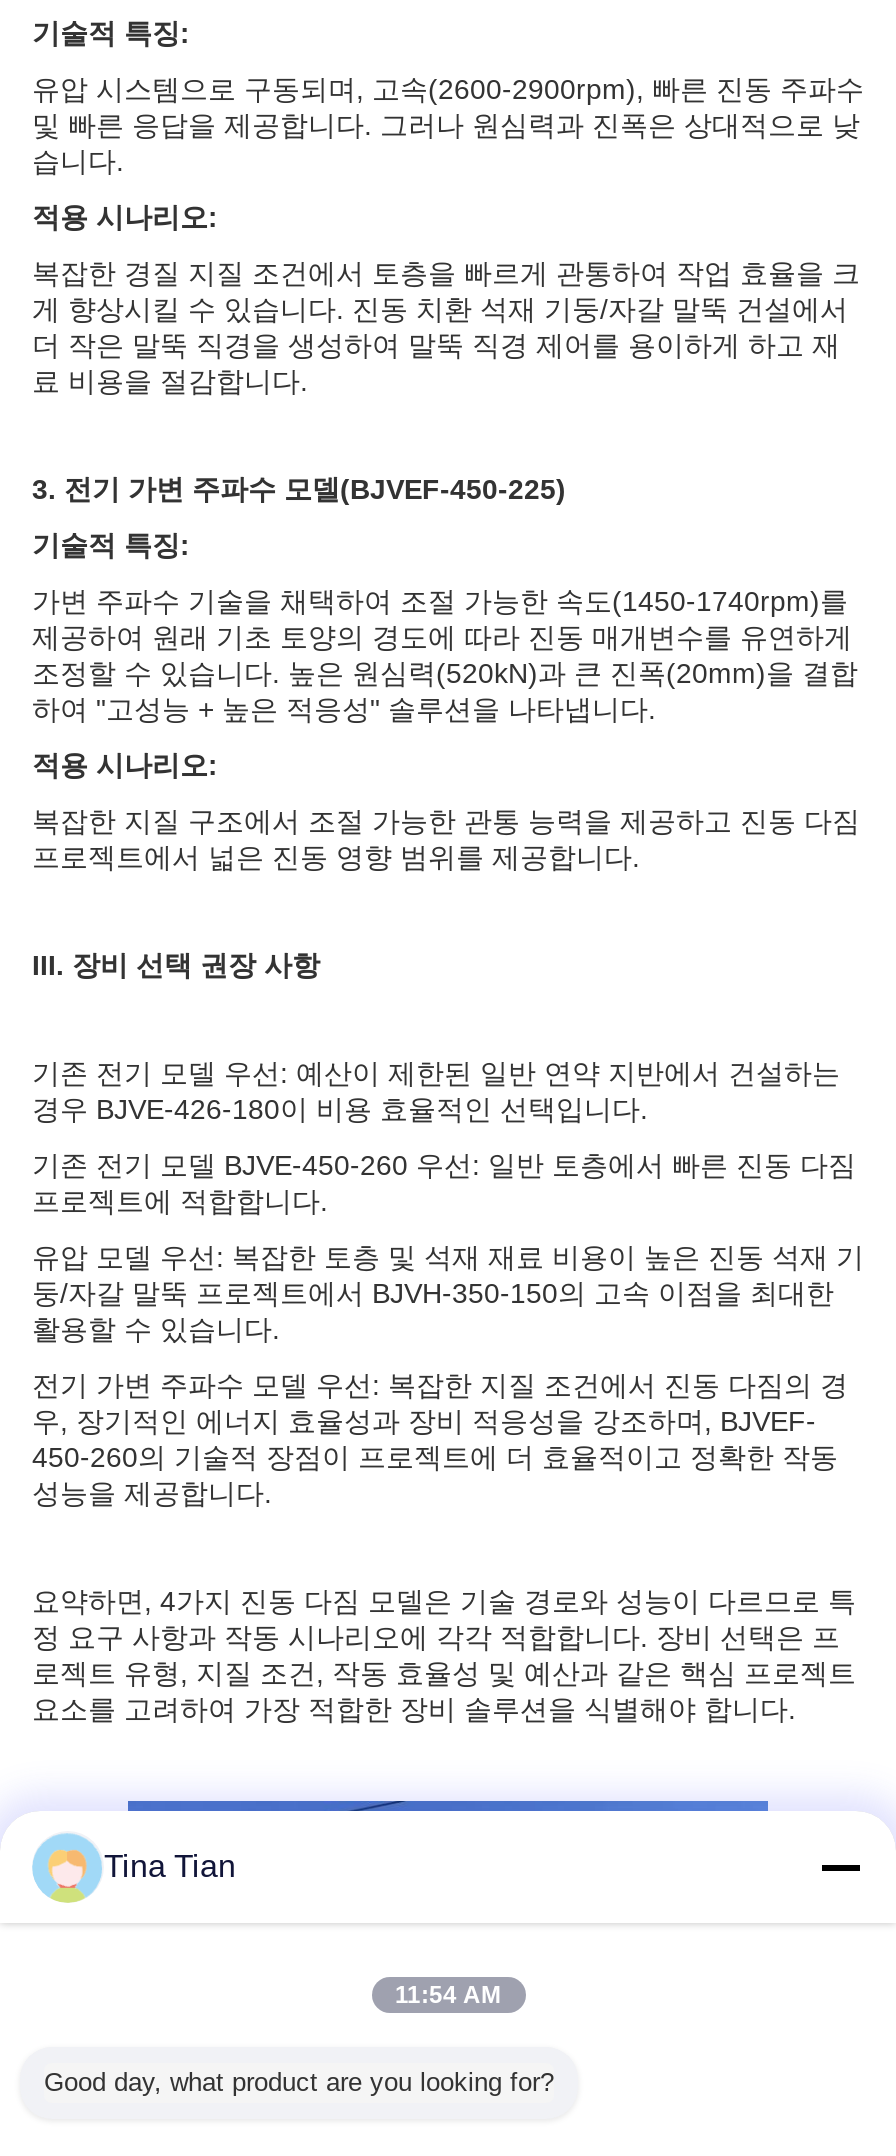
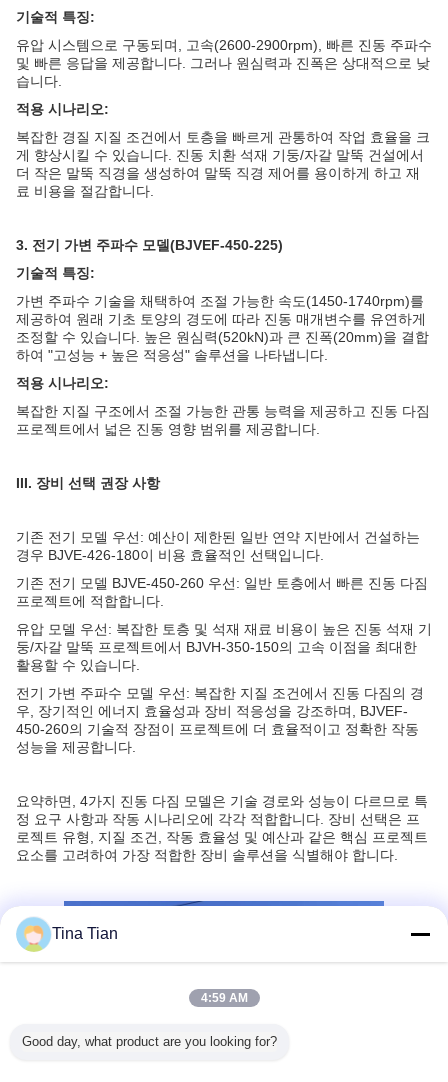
[395,1981,501,2009] 11:54 AM -> [200,991,247,1005] 4:59 AM

